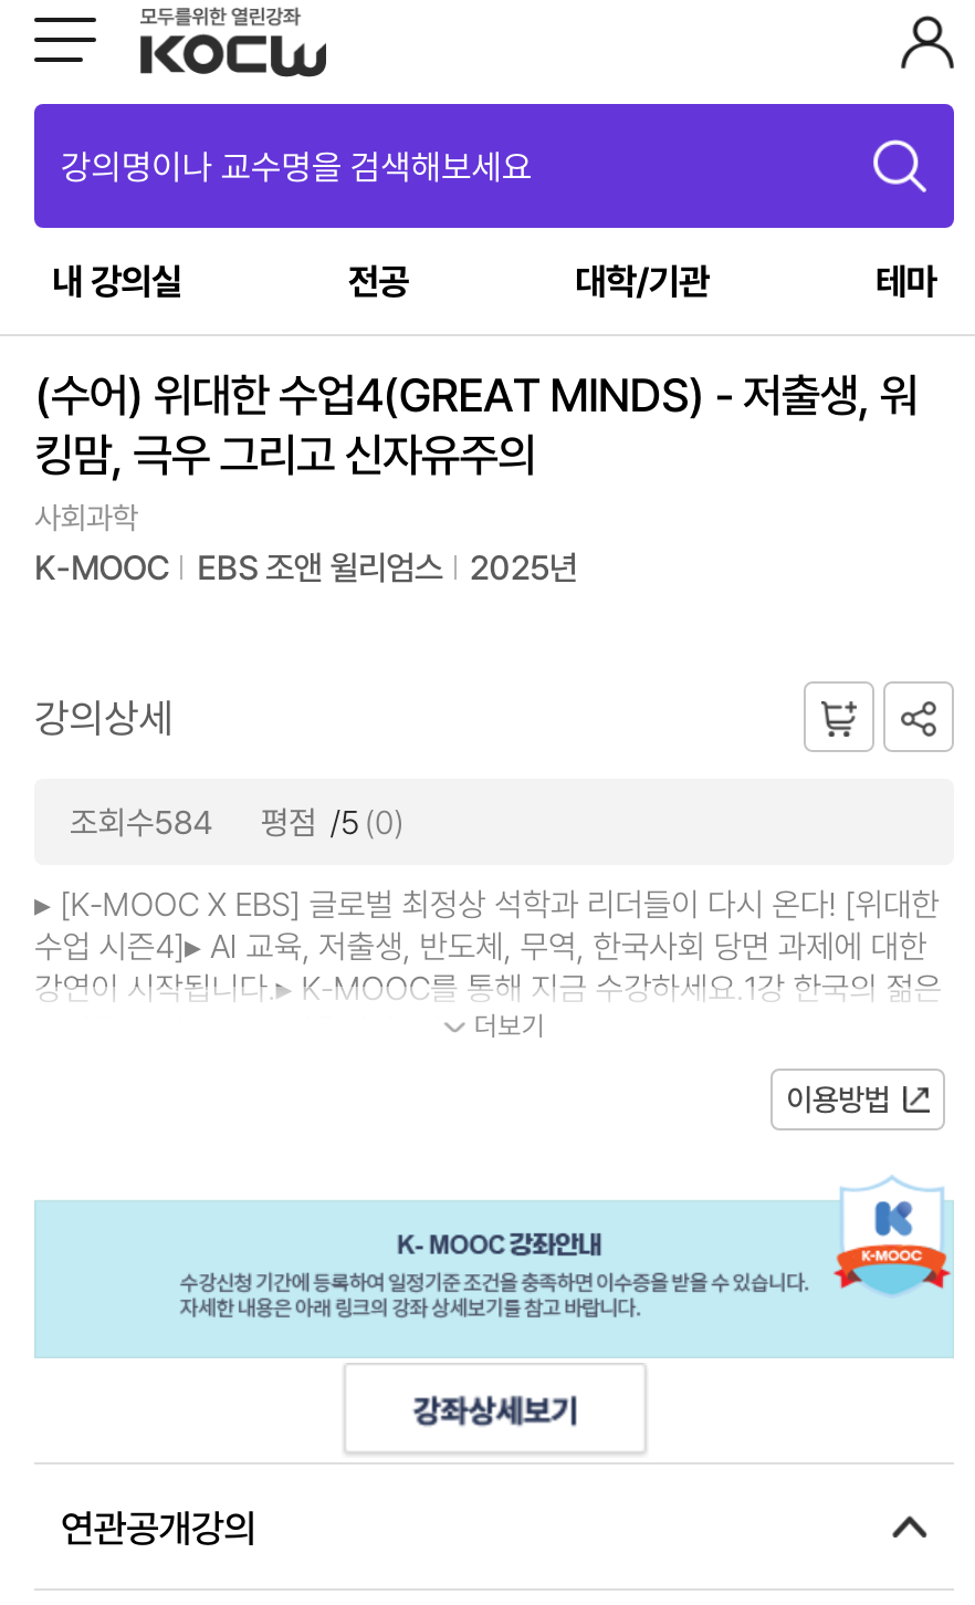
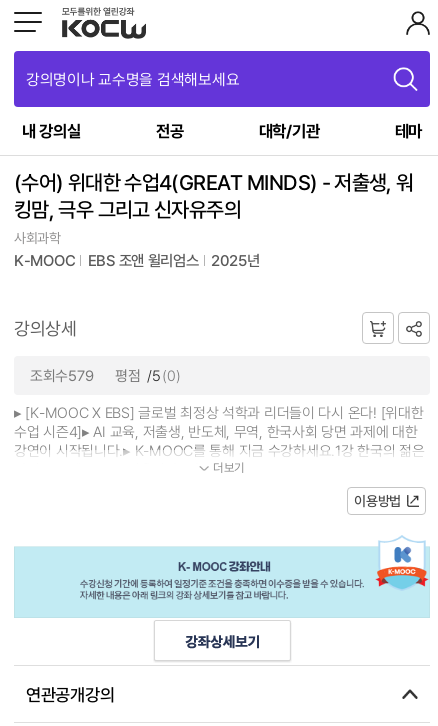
[70,799,404,843] 조회수584 평점 /5 (0) -> [30,365,180,385] 조회수579 평점 /5 (0)

